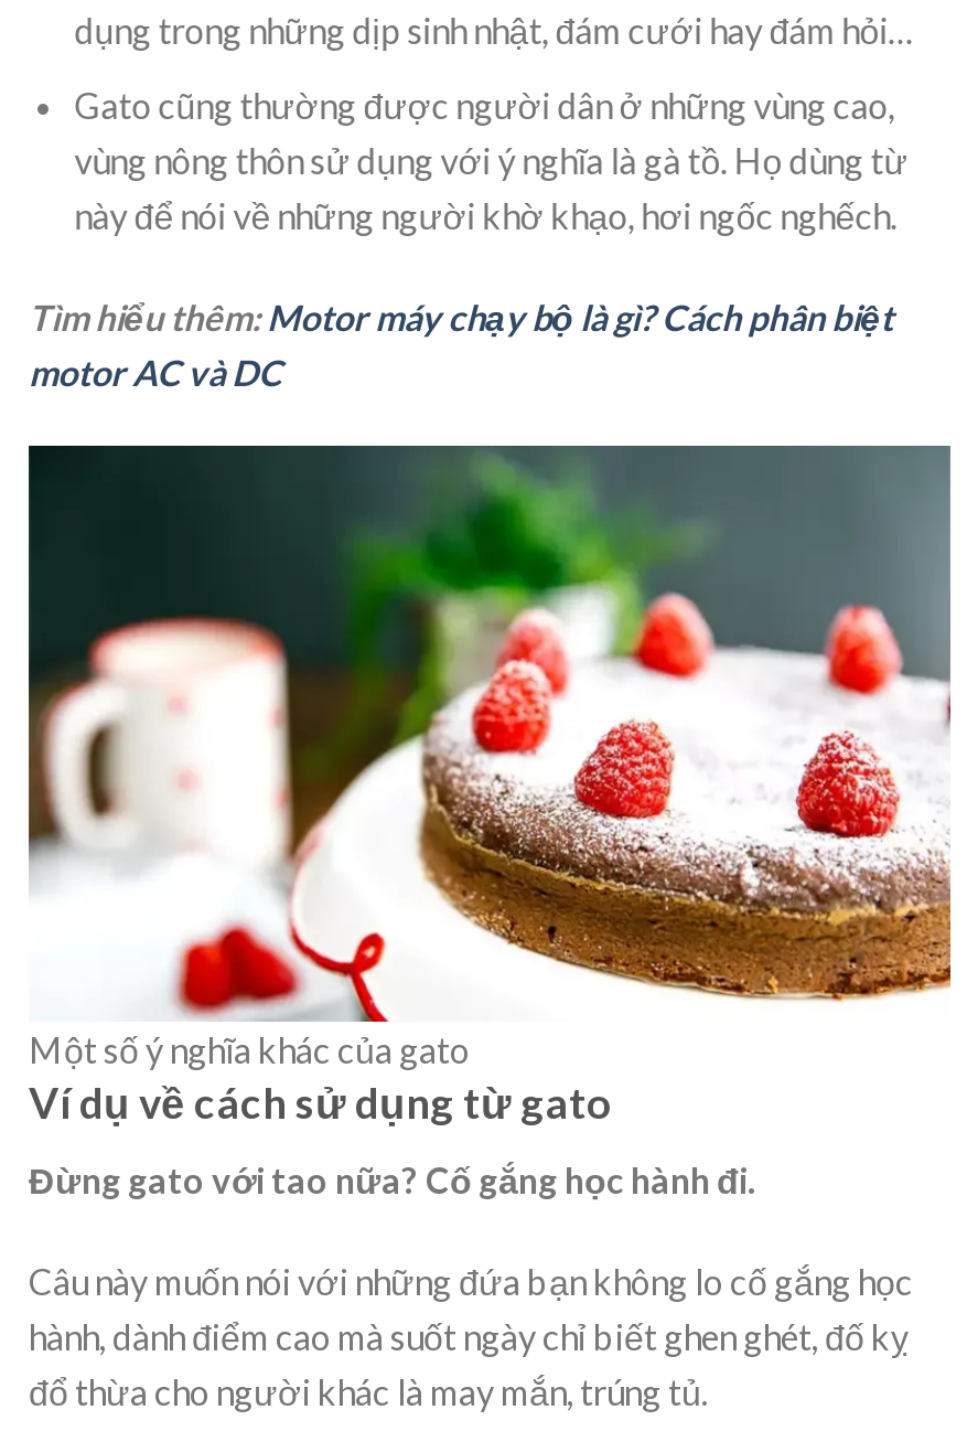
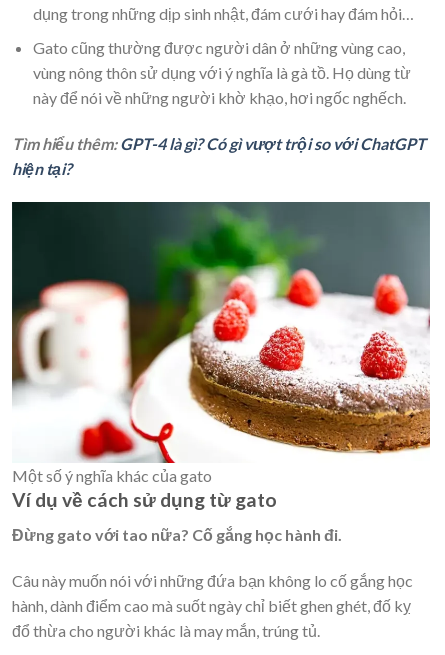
[29,296,893,393] Tìm hiểu thêm: Motor máy chạy bộ là gì? Cách phân biệt | motor AC và DC -> [12,134,426,178] Tìm hiểu thêm: GPT-4 là gì? Có gì vượt trội so với ChatGPT | hiện tại?

